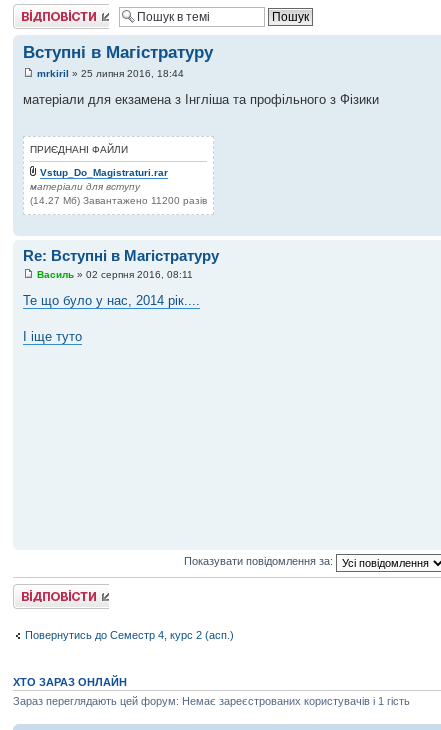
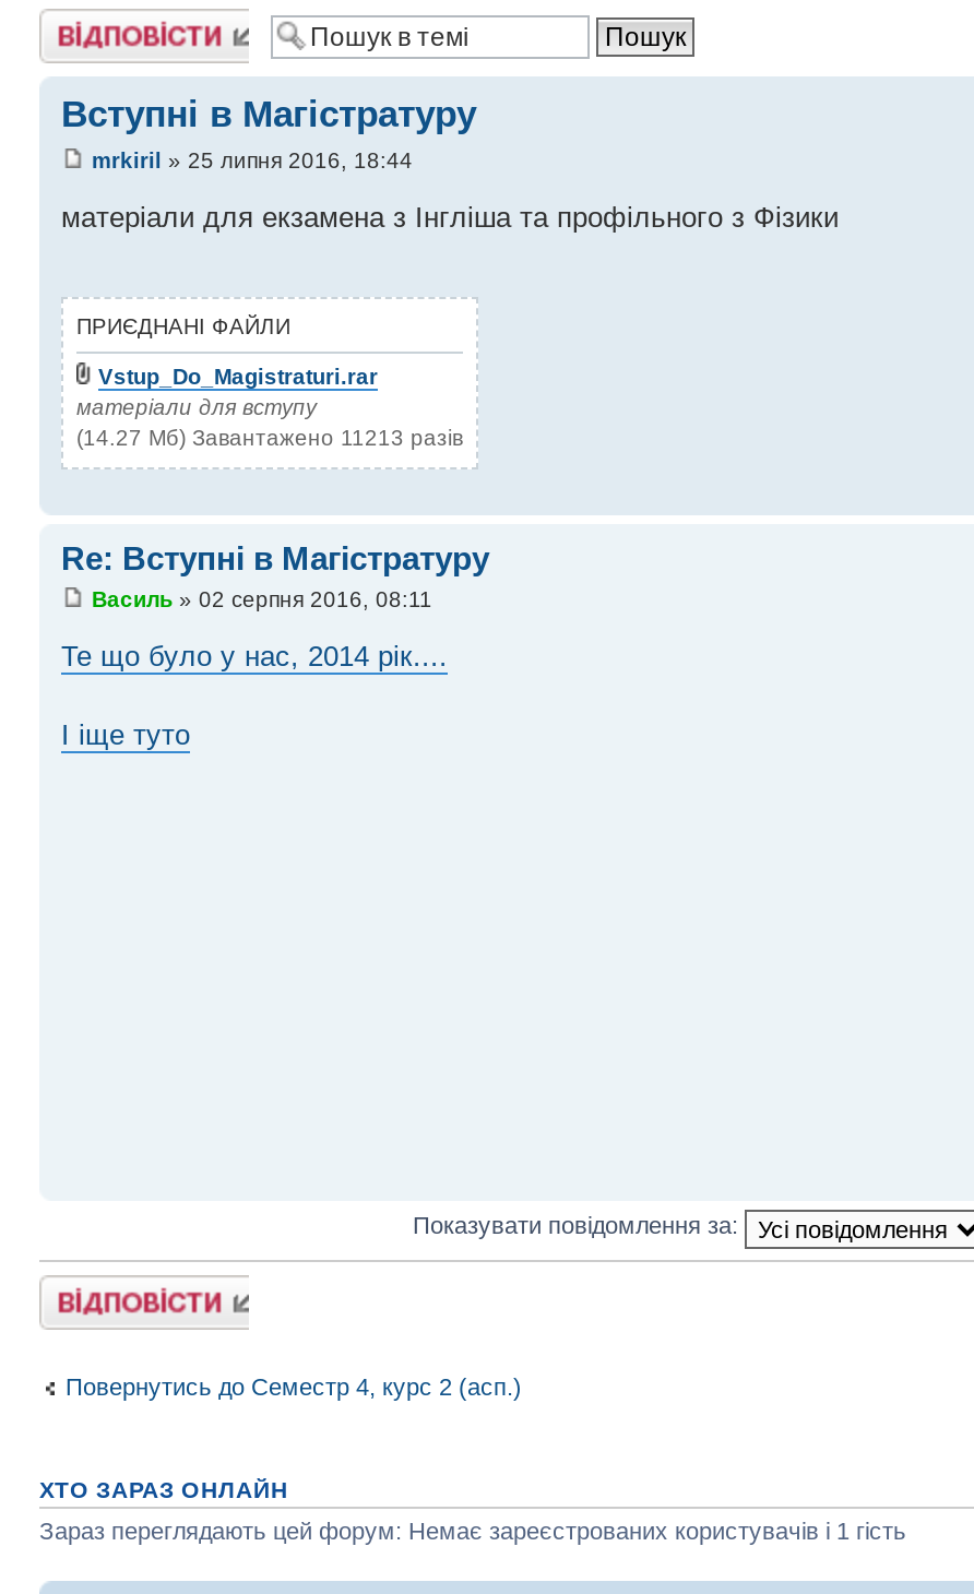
[30,195,207,206] (14.27 Мб) Завантажено 11200 разів -> [76,425,463,449] (14.27 Мб) Завантажено 11213 разів

